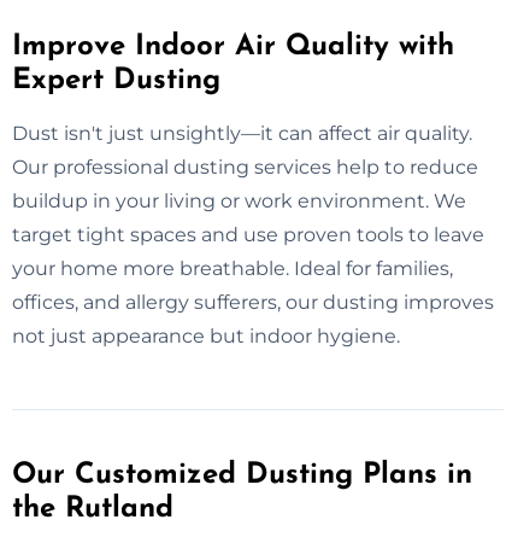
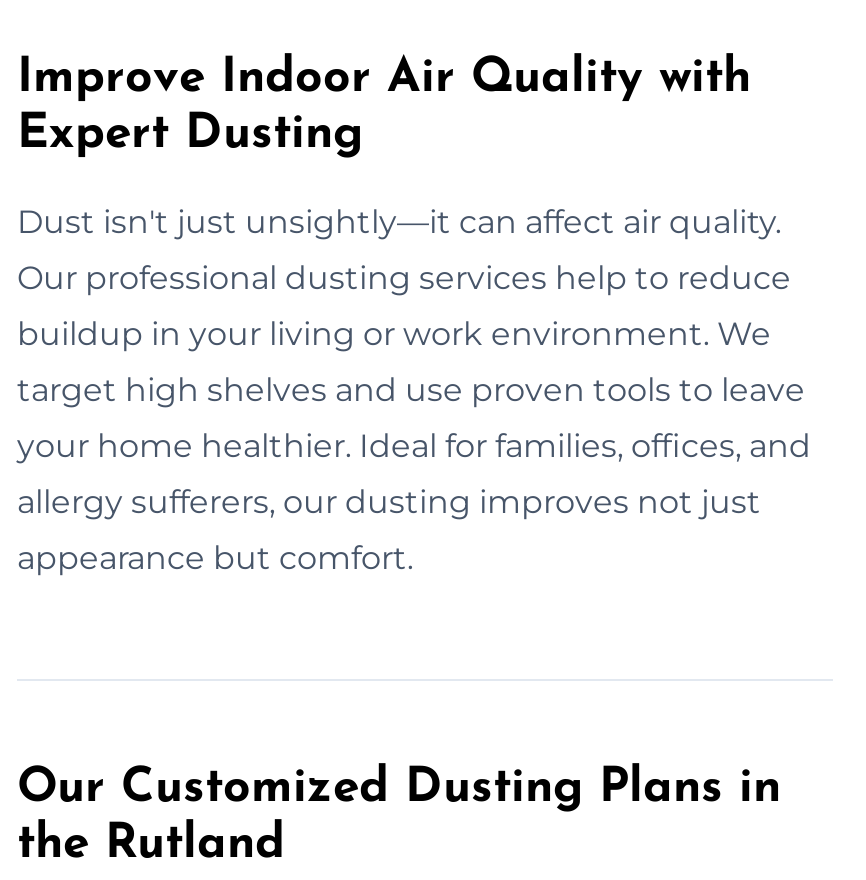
[12,223,484,246] target tight spaces and use proven tools to leave -> [17,370,805,408] target high shelves and use proven tools to leave
[12,257,453,280] your home more breathable. Ideal for families, -> [17,426,811,464] your home healthier. Ideal for families, offices, and
[12,290,494,313] offices, and allergy sufferers, our dusting improves -> [17,482,761,520] allergy sufferers, our dusting improves not just
[12,324,400,347] not just appearance but indoor hygiene. -> [17,538,413,576] appearance but comfort.

